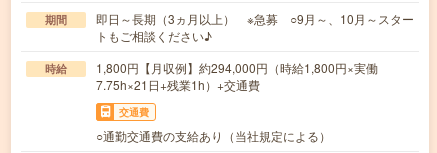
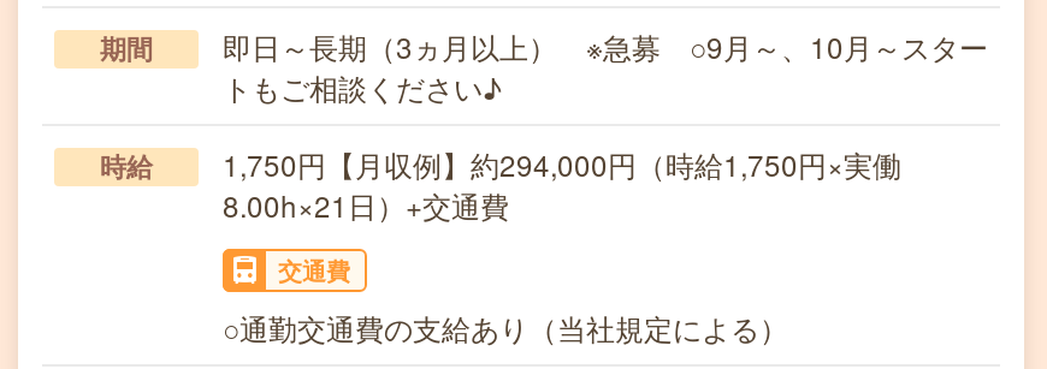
[96,59,378,93] 1,800円【月収例】約294,000円（時給1,800円×実働 | 7.75h×21日+残業1h）+交通費 -> [223,143,901,225] 1,750円【月収例】約294,000円（時給1,750円×実働 | 8.00h×21日）+交通費

